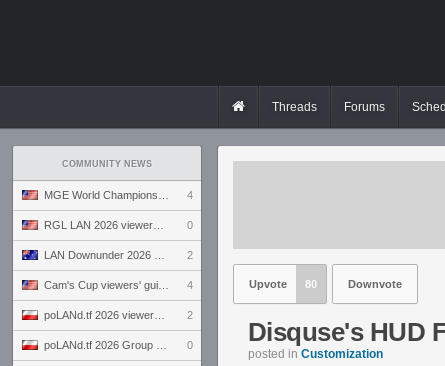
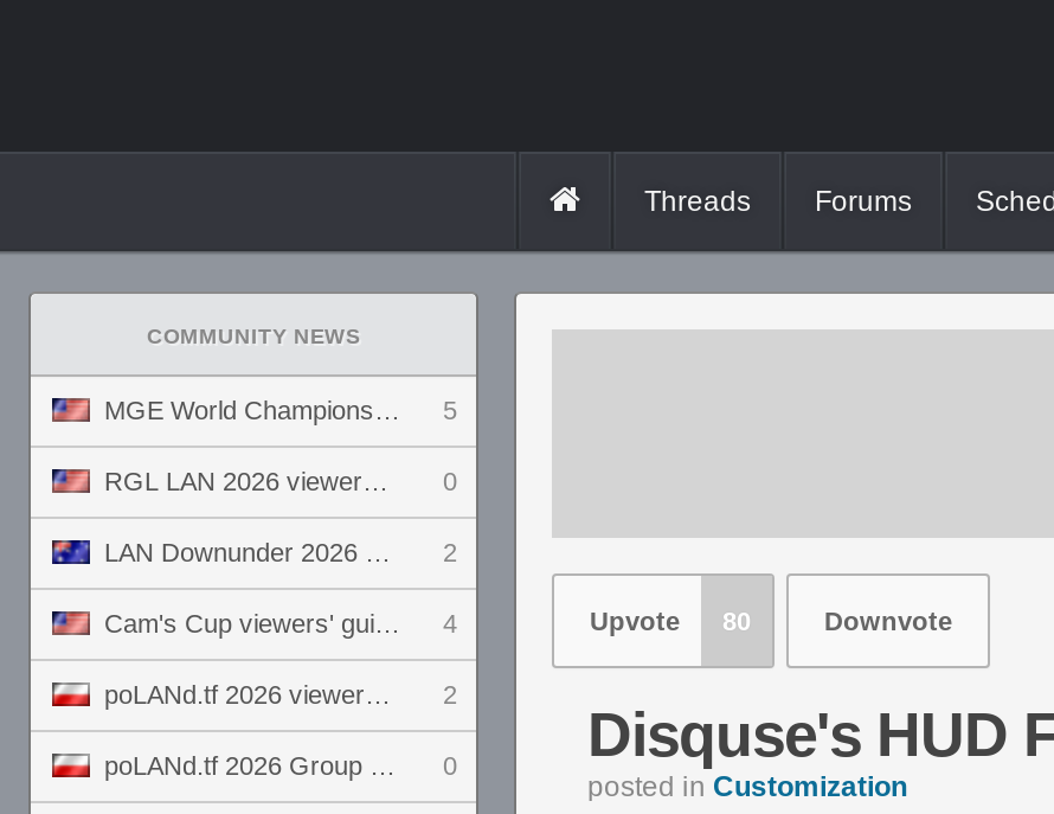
[187,189,193,201] 4 -> [443,396,457,424] 5

